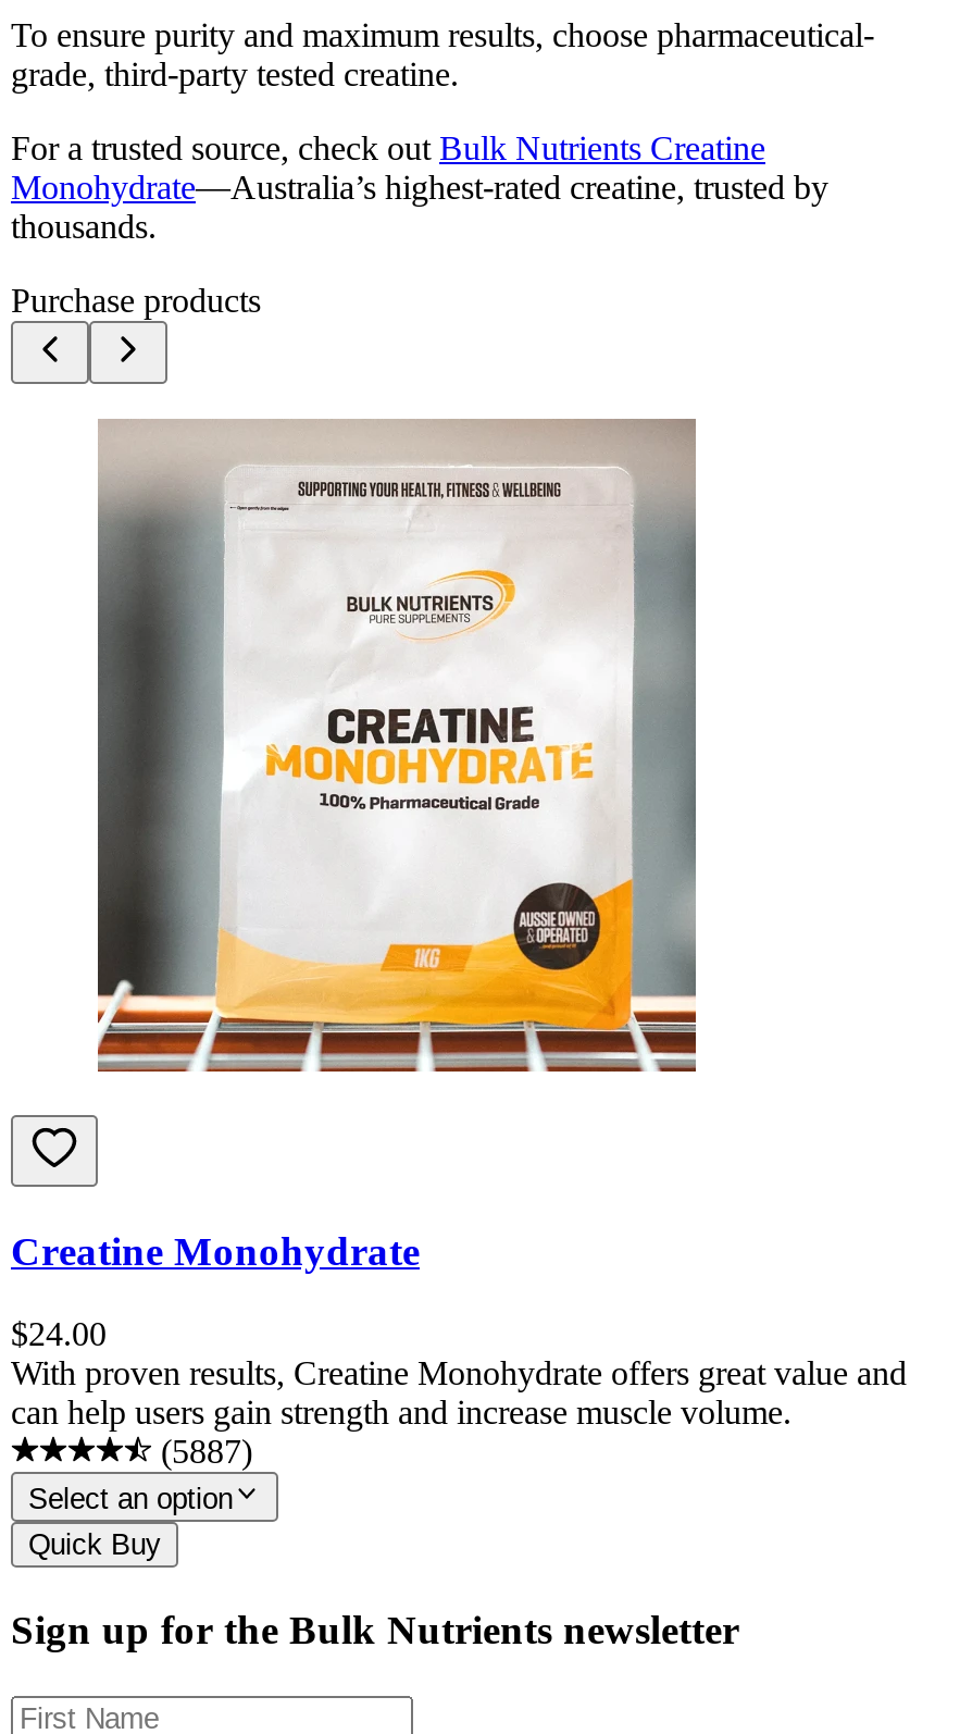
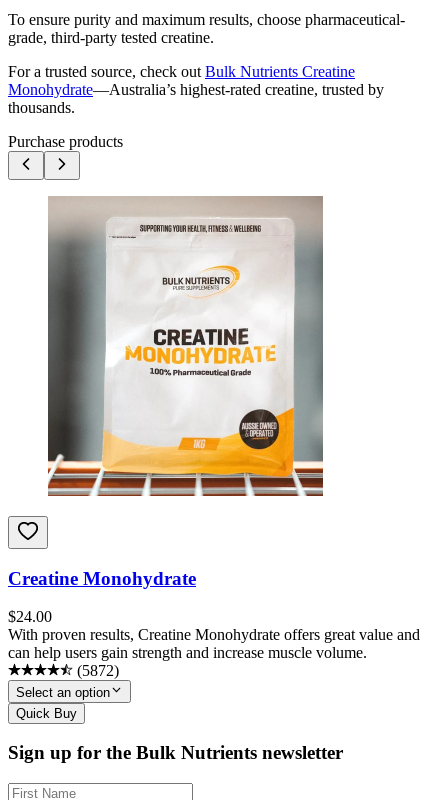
[152,1433,252,1470] (5887) -> [73,662,119,679] (5872)

